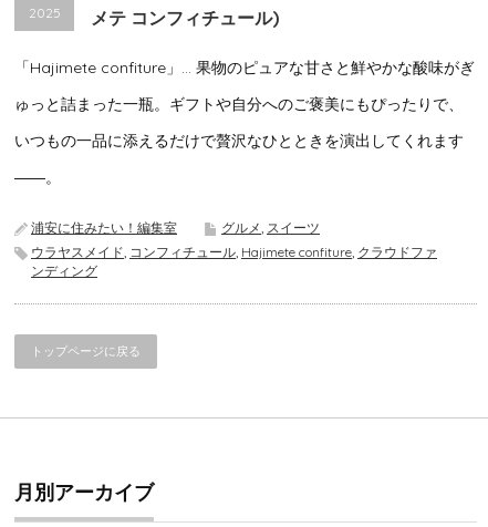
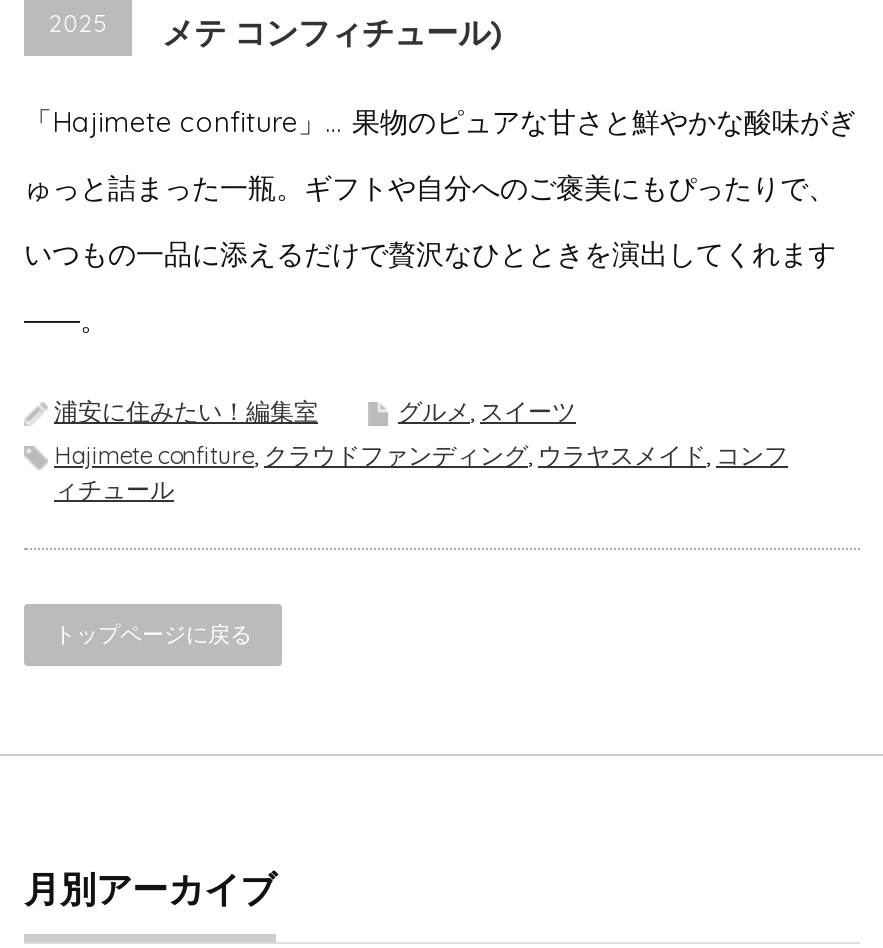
[31,244,437,279] ウラヤスメイド,コンフィチュール, Hajimete confiture,クラウドファ | ンディング -> [54,440,788,504] Hajimete confiture,クラウドファンディング,ウラヤスメイド,コンフ | ィチュール

